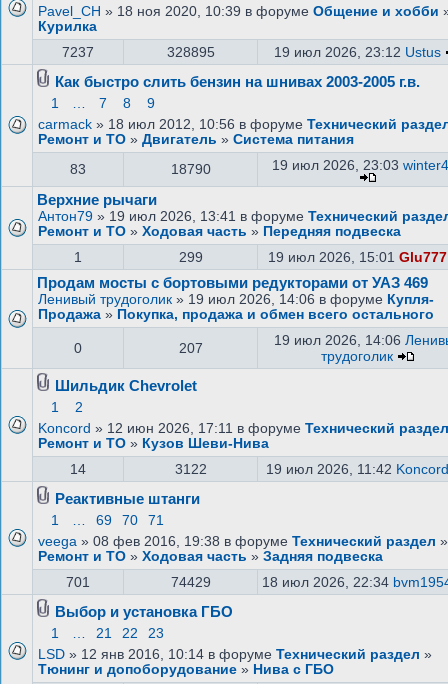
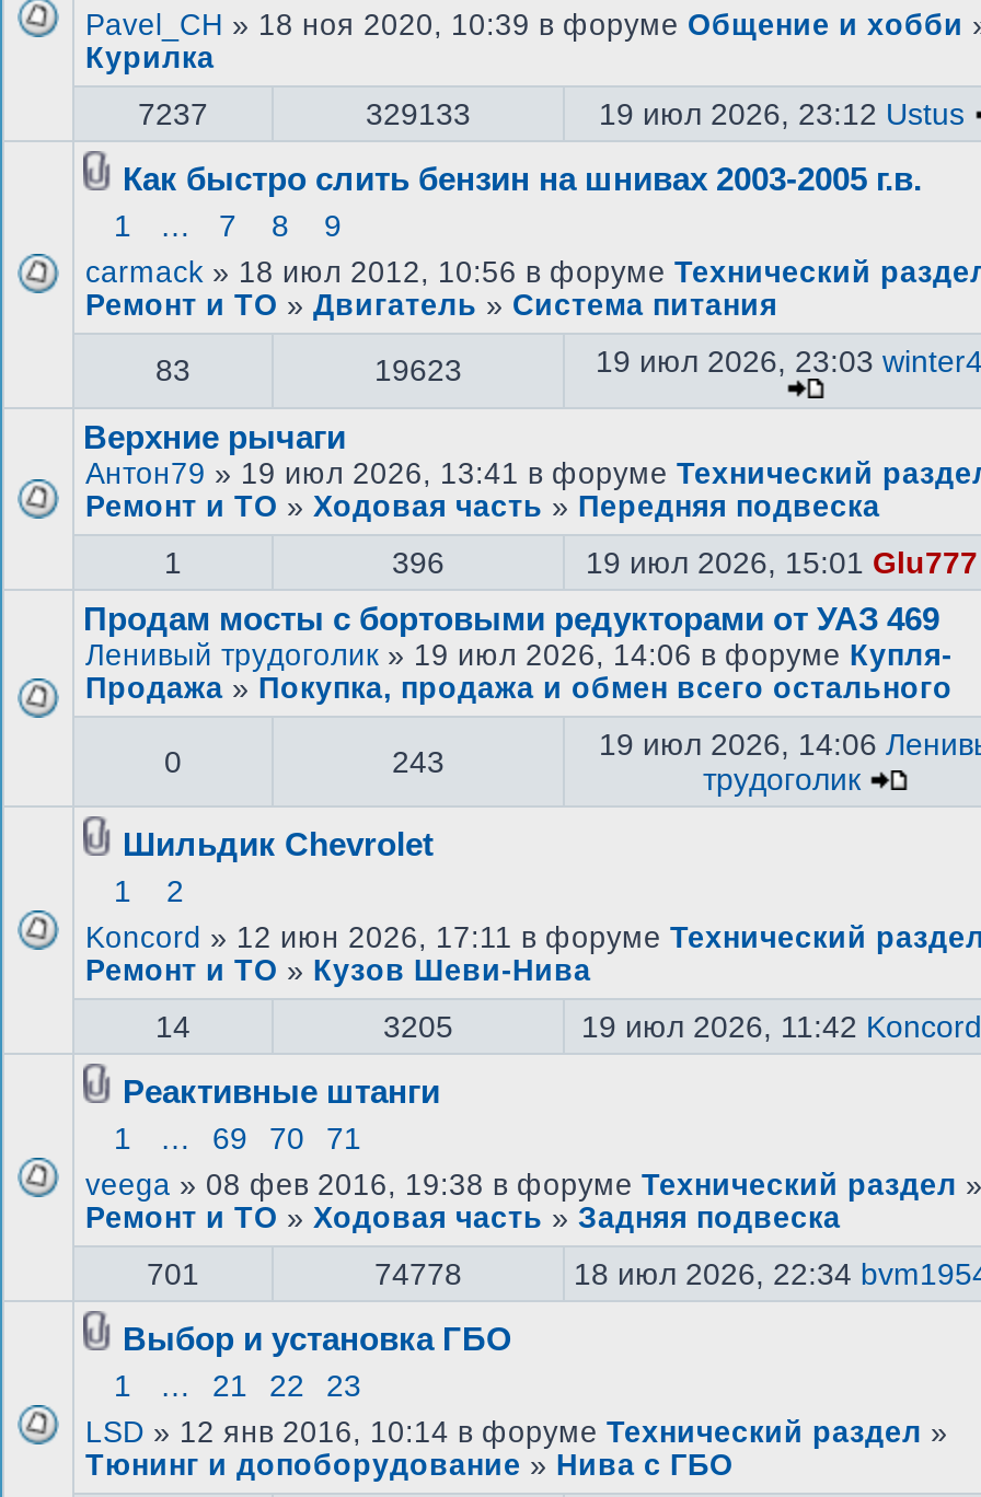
[166,44,214,60] 328895 -> [366,96,471,131] 329133
[170,161,210,177] 18790 -> [374,352,462,387] 19623
[178,249,202,265] 299 -> [392,545,445,580] 396
[178,340,202,356] 207 -> [392,744,445,779] 243
[174,461,206,477] 3122 -> [383,1009,453,1044] 3205
[170,574,210,590] 74429 -> [374,1256,462,1291] 74778

